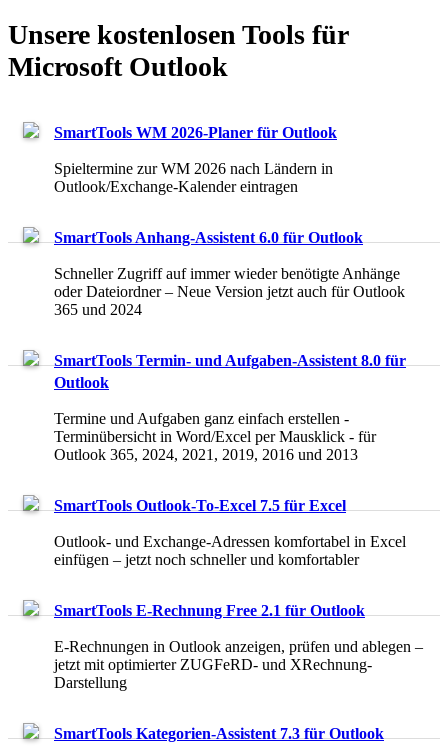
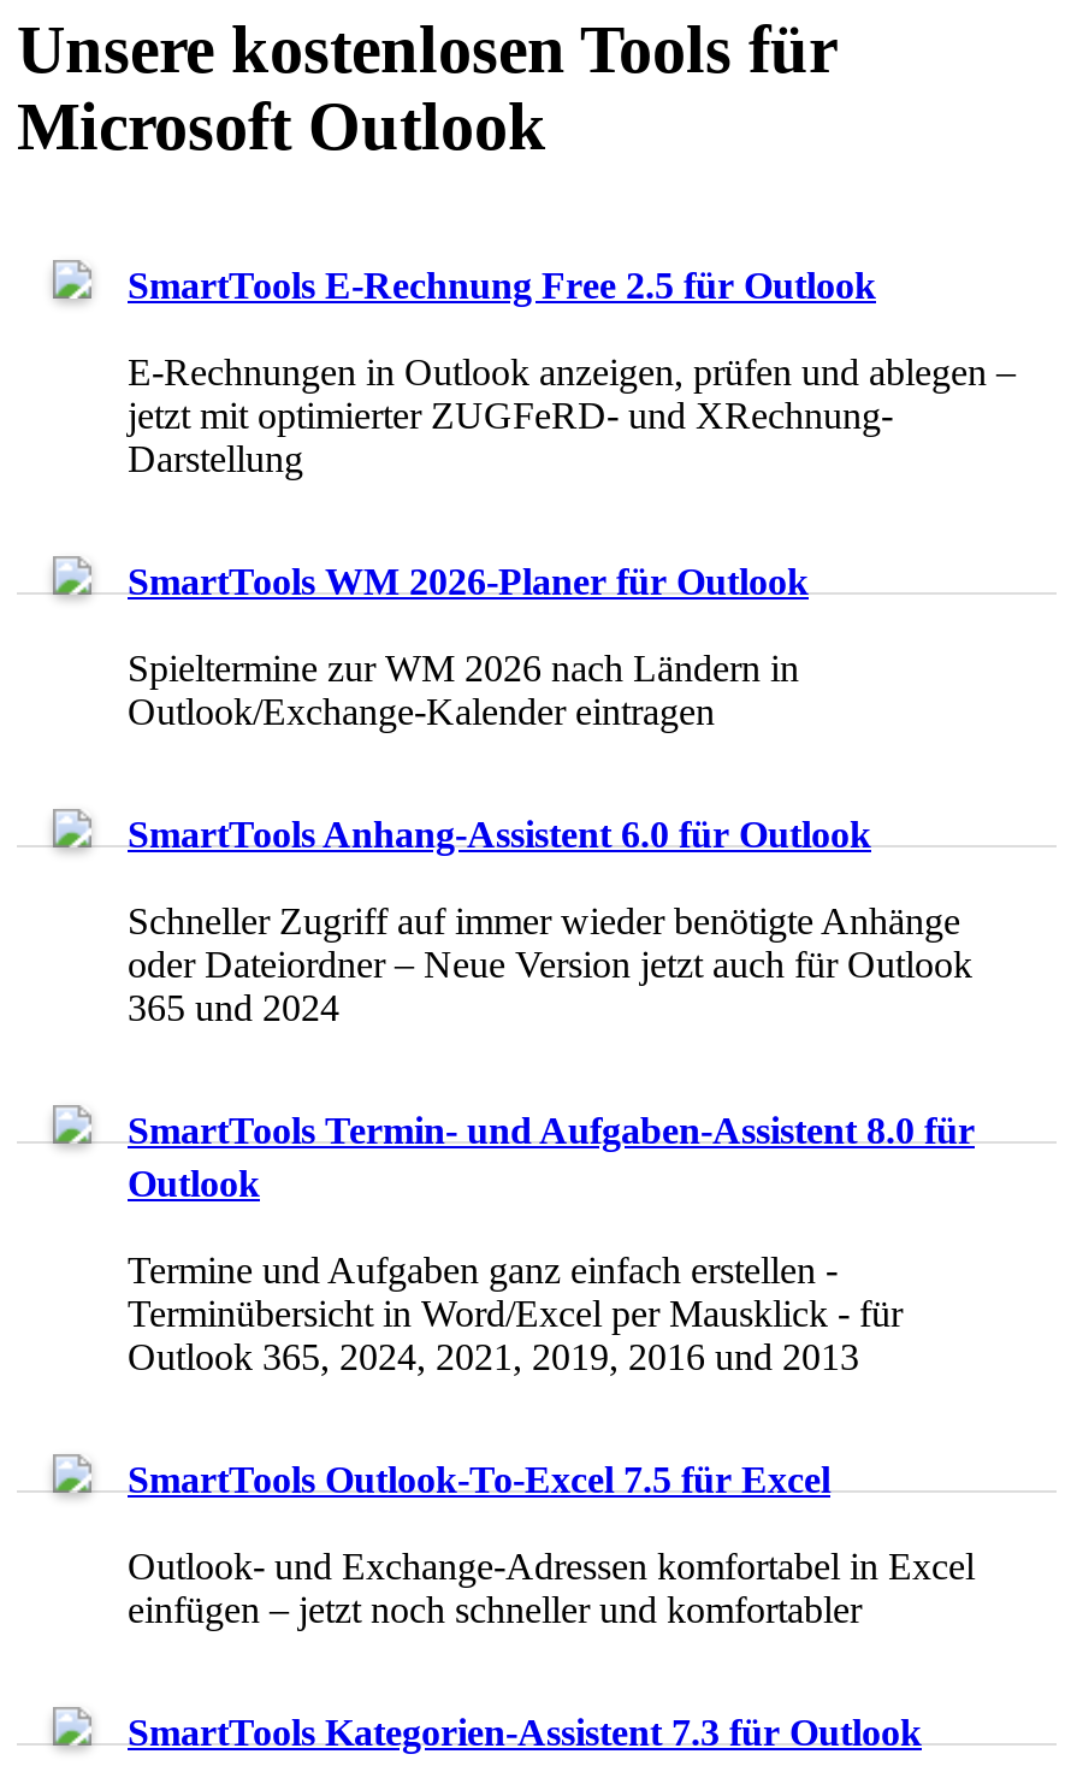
none -> [128,264,876,305] SmartTools E-Rechnung Free 2.5 für Outlook
moved [54,124,406,568] -> [128,560,975,1629]: SmartTools WM 2026-Planer für Outlook | Spieltermine zur WM 2026 nach Ländern in | Outlook/Exchange-Kalender eintragen | ... | Outlook- und Exchange-Adressen komfortabel in Excel | einfügen – jetzt noch schneller und komfortabler
[54,602,365,619] SmartTools E-Rechnung Free 2.1 für Outlook -> none
moved [54,638,423,691] -> [128,351,1016,478]: E-Rechnungen in Outlook anzeigen, prüfen und ablegen – | jetzt mit optimierter ZUGFeRD- und XRechnung- | Darstellung

